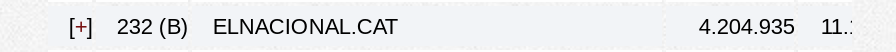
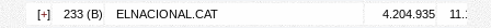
[117,14,189,38] 232 (B) -> [64,8,103,20] 233 (B)

